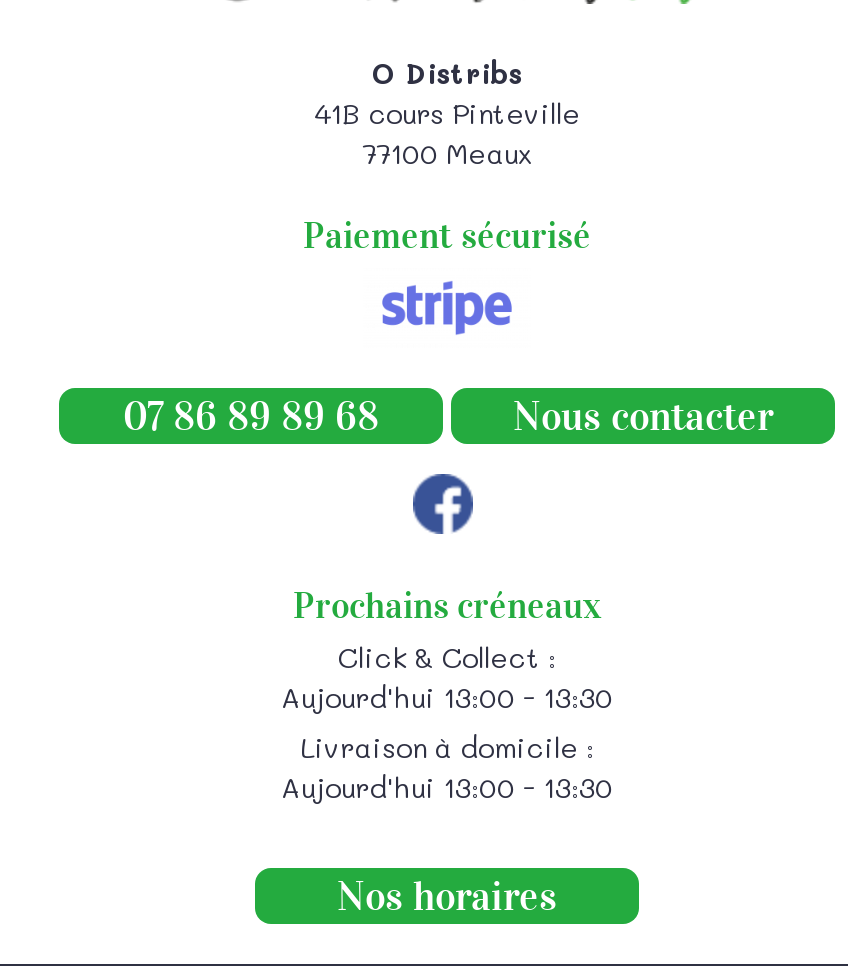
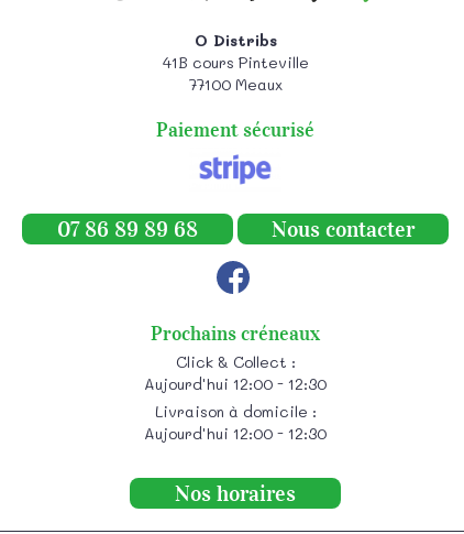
[281,678,613,716] Aujourd'hui 13:00 - 13:30 -> [144,373,327,394] Aujourd'hui 12:00 - 12:30
[281,768,613,806] Aujourd'hui 13:00 - 13:30 -> [144,423,327,444] Aujourd'hui 12:00 - 12:30

